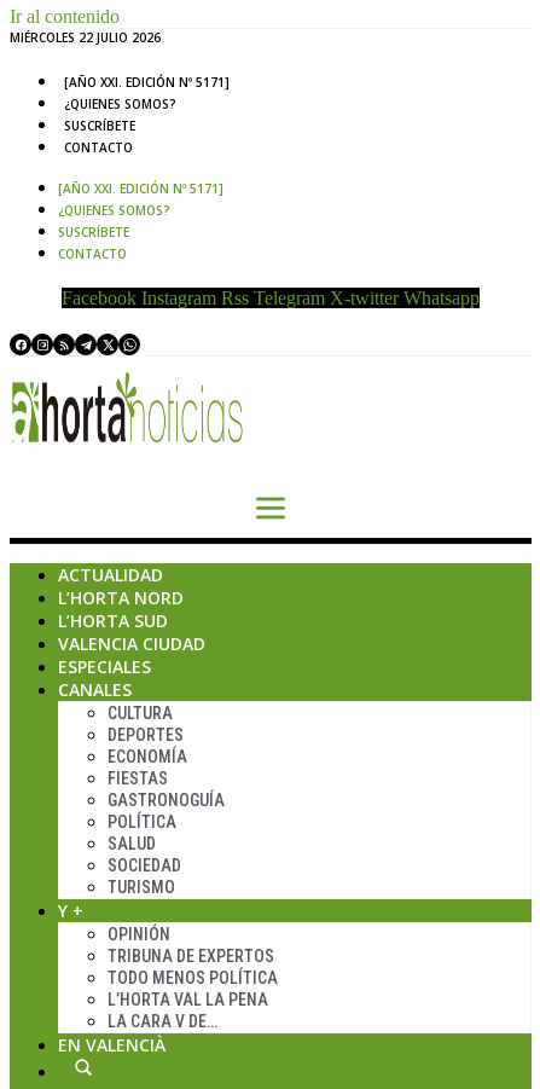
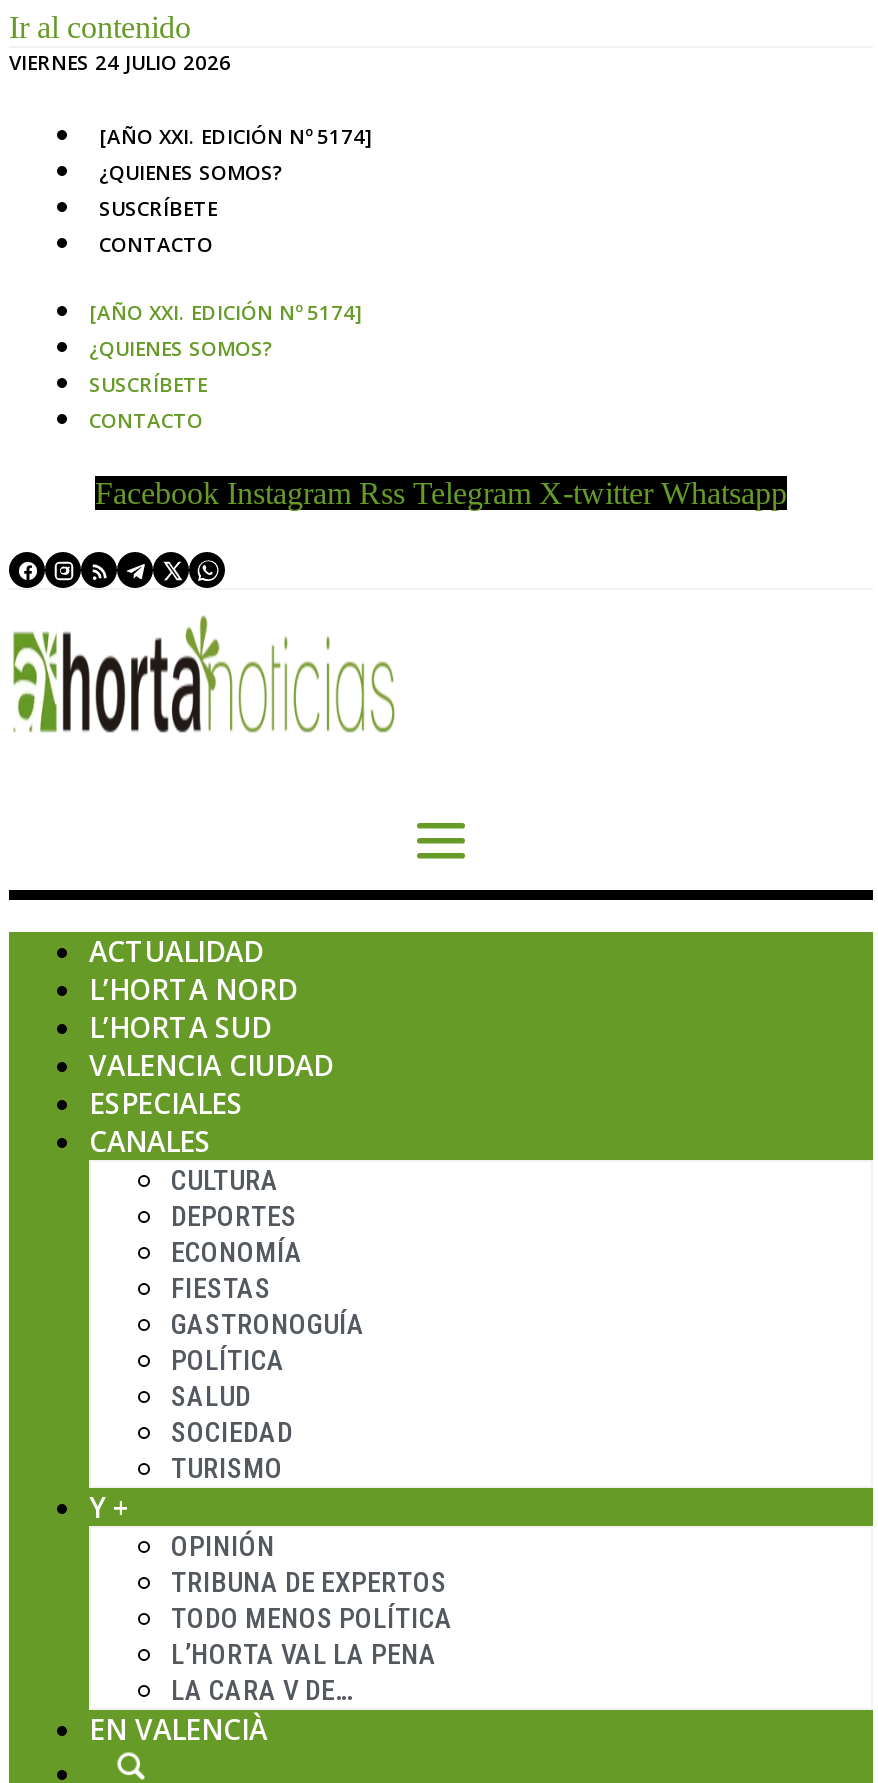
[10,29,161,46] MIÉRCOLES 22 JULIO 2026 -> [9,48,231,76] VIERNES 24 JULIO 2026
[64,74,230,91] [AÑO XXI. EDICIÓN Nº 5171] -> [99,122,373,150] [AÑO XXI. EDICIÓN Nº 5174]
[58,180,223,197] [AÑO XXI. EDICIÓN Nº 5171] -> [89,298,363,326] [AÑO XXI. EDICIÓN Nº 5174]

